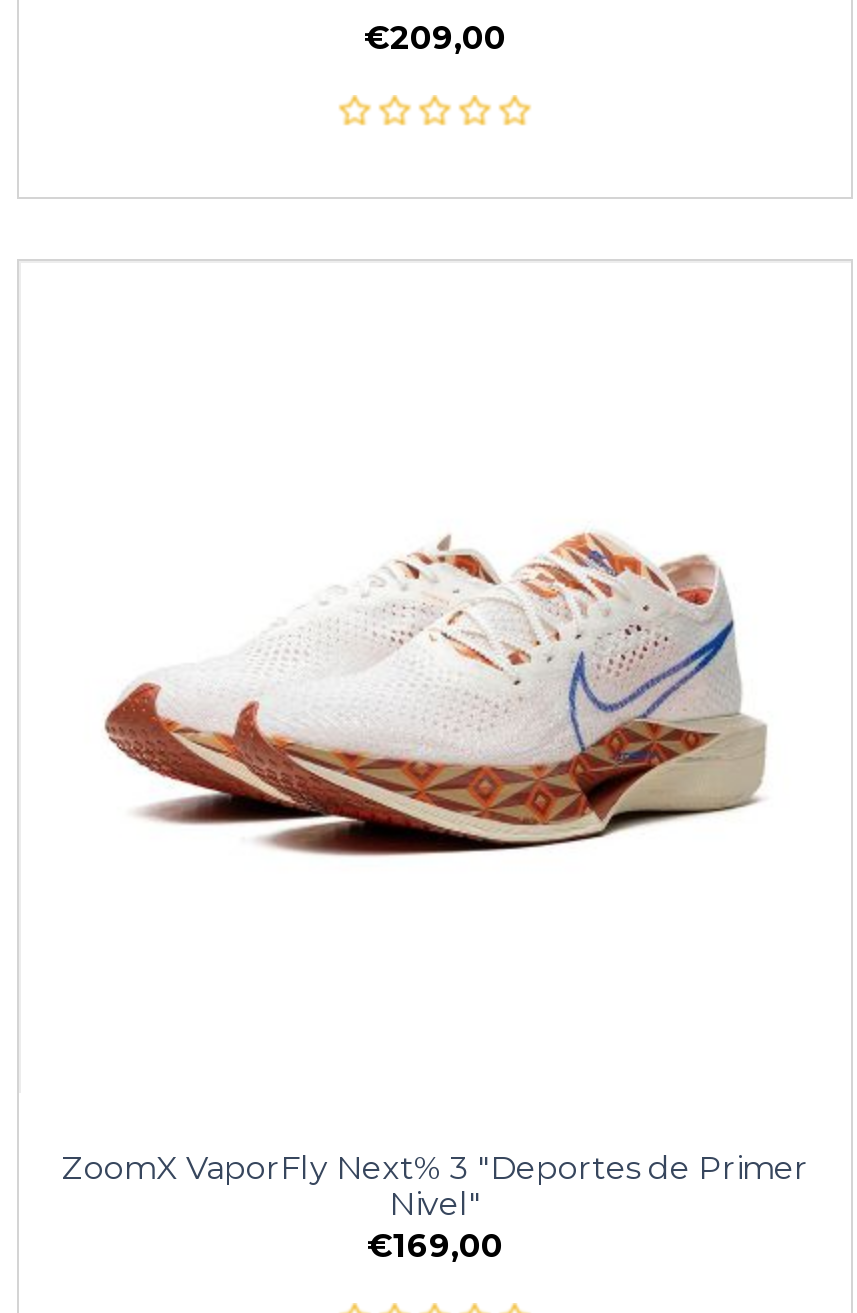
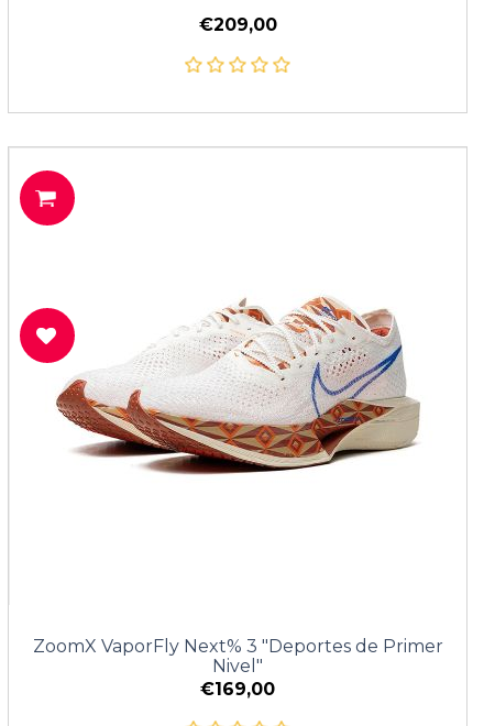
none -> [19,169,76,227] [image]
none -> [19,307,76,364] [image]

